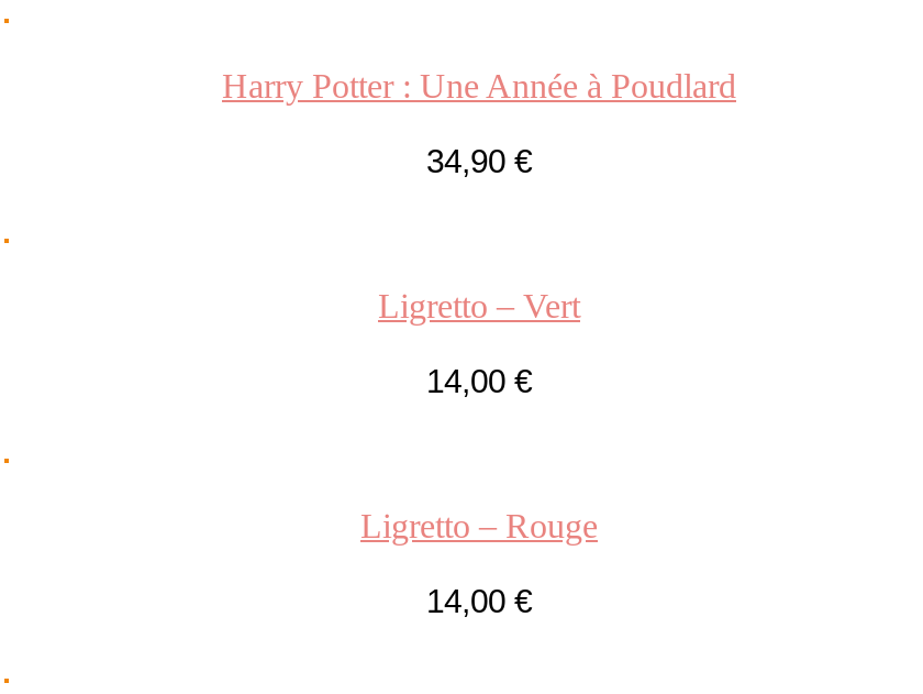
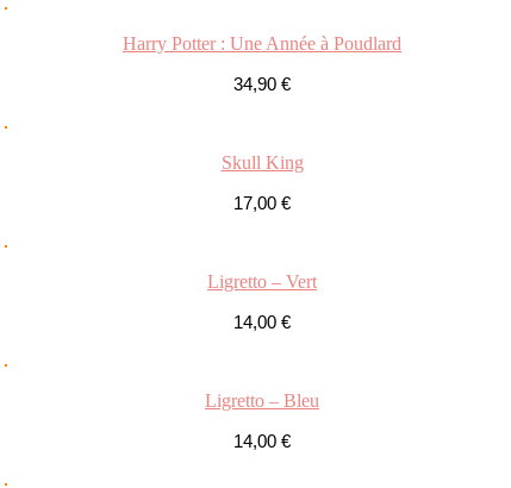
none -> [221,152,303,213] Skull King | 17,00 €
[360,509,598,546] Ligretto – Rouge -> [205,390,319,410] Ligretto – Bleu

